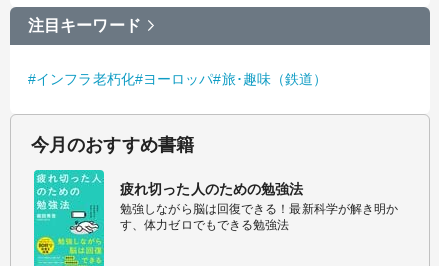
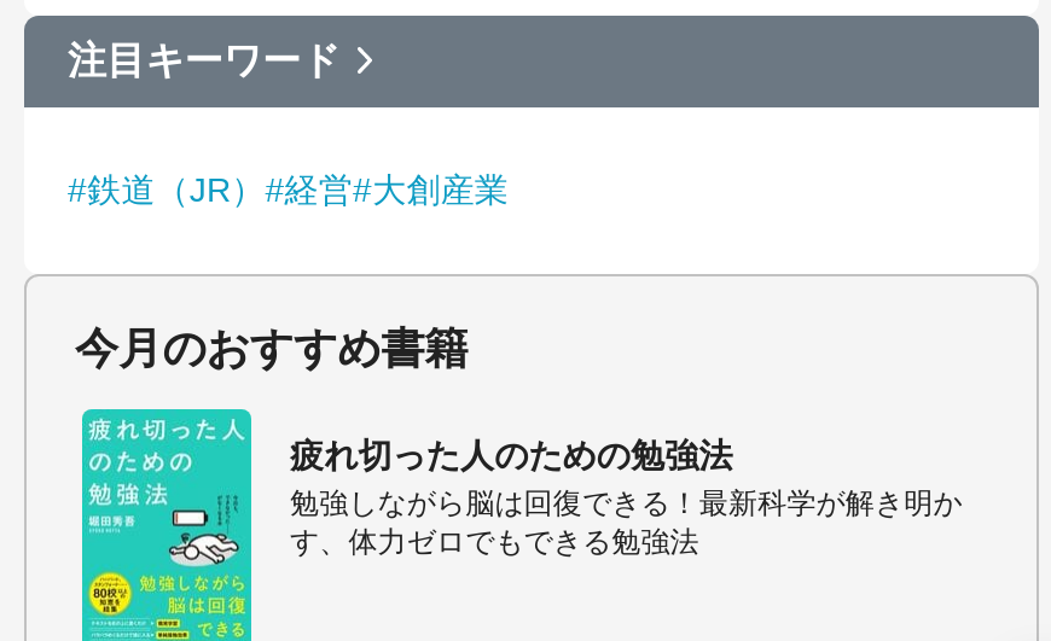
[28,71,327,87] #インフラ老朽化#ヨーロッパ#旅･趣味（鉄道） -> [68,171,509,209] #鉄道（JR）#経営#大創産業

